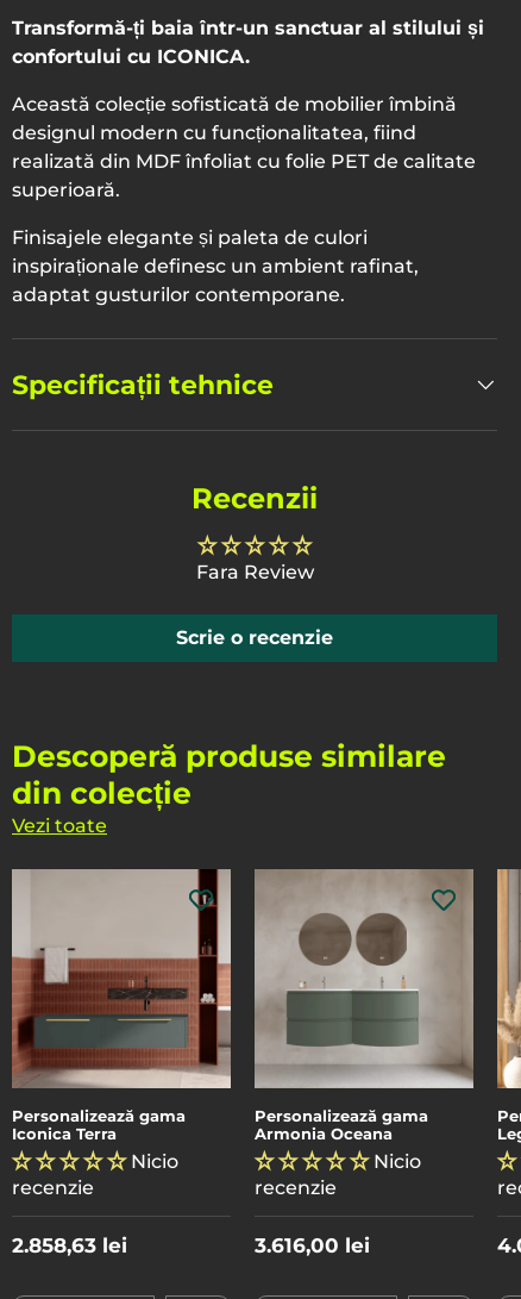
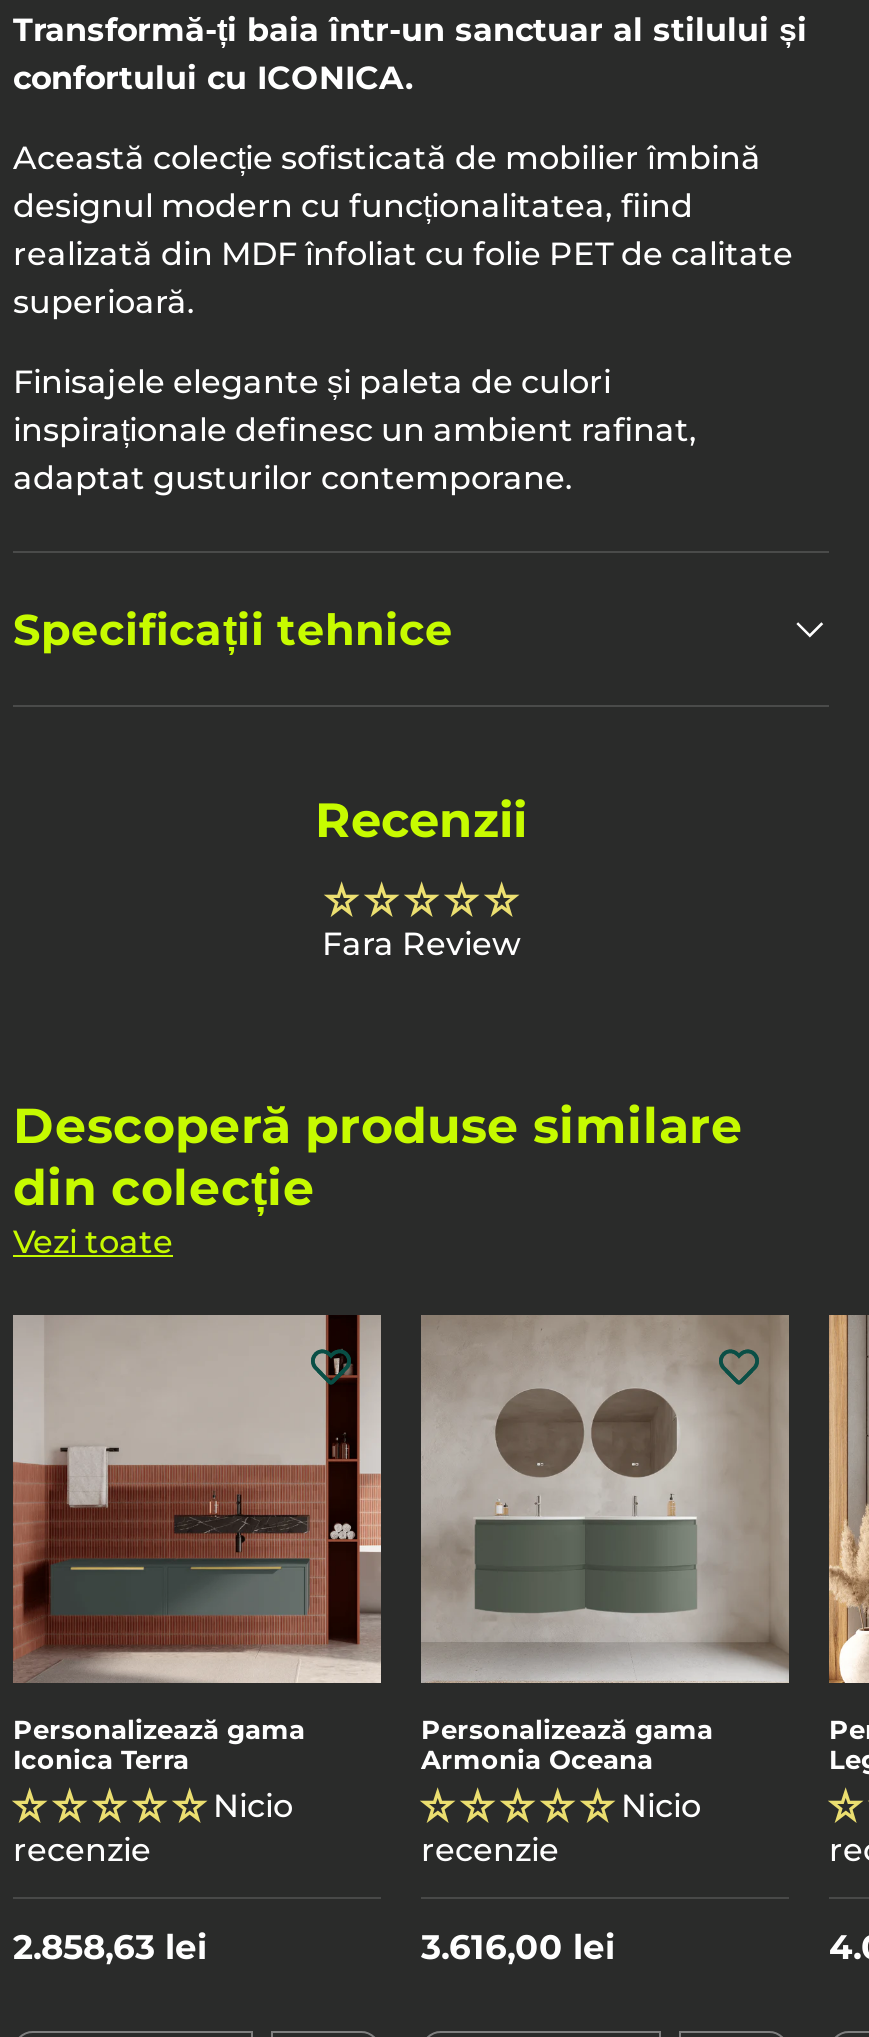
[176,627,333,649] Scrie o recenzie -> none

